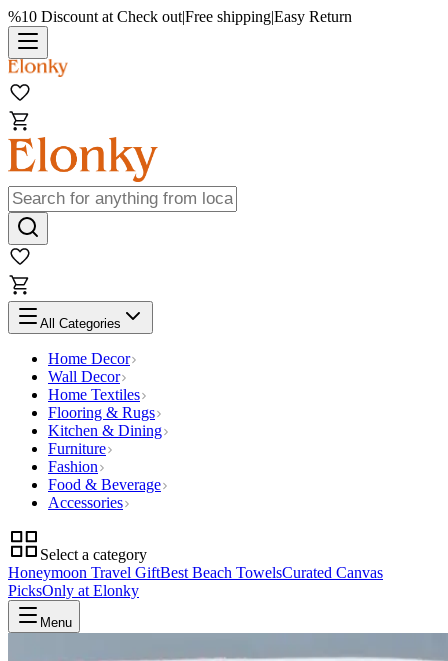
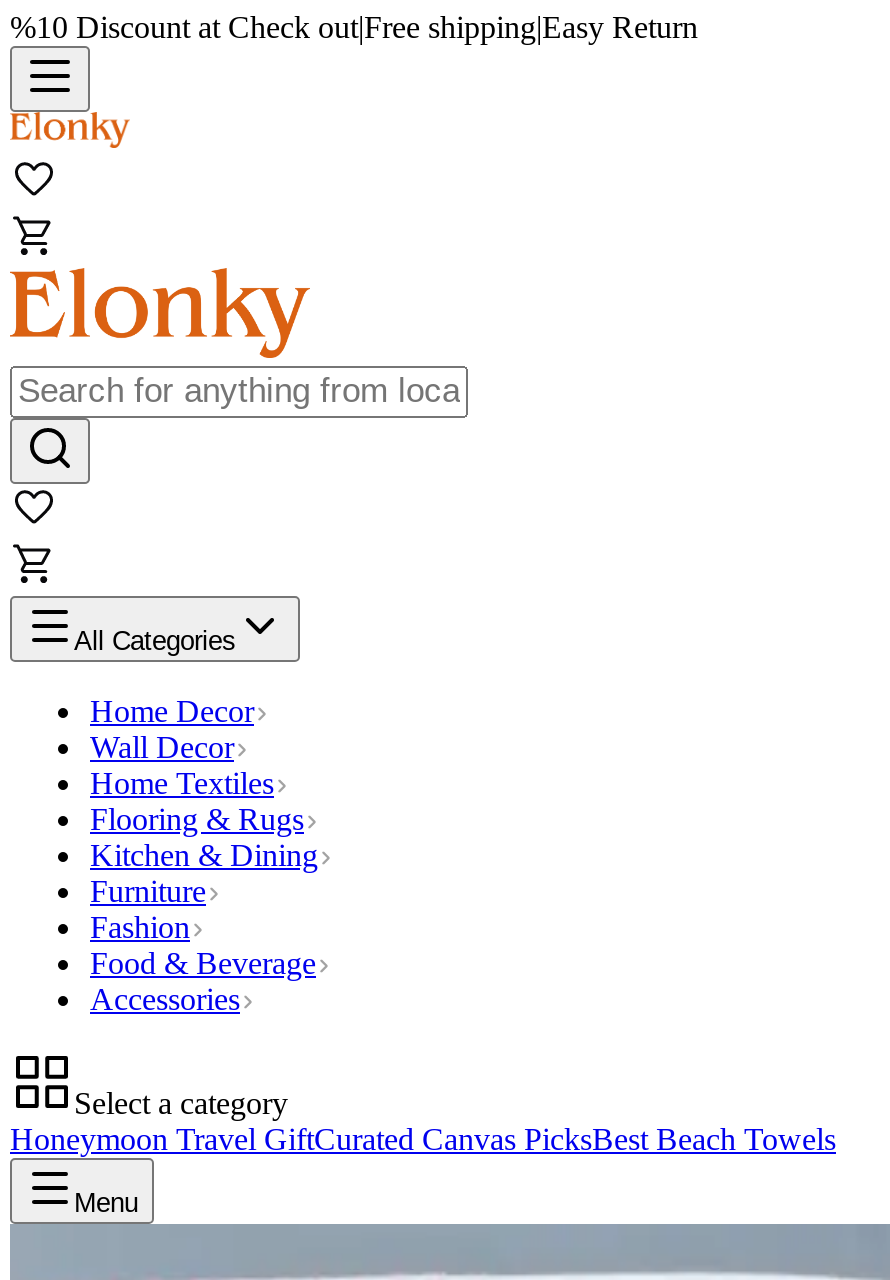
[8,564,383,599] Honeymoon Travel GiftBest Beach TowelsCurated Canvas | PicksOnly at Elonky -> [10,1122,836,1156] Honeymoon Travel GiftCurated Canvas PicksBest Beach Towels

